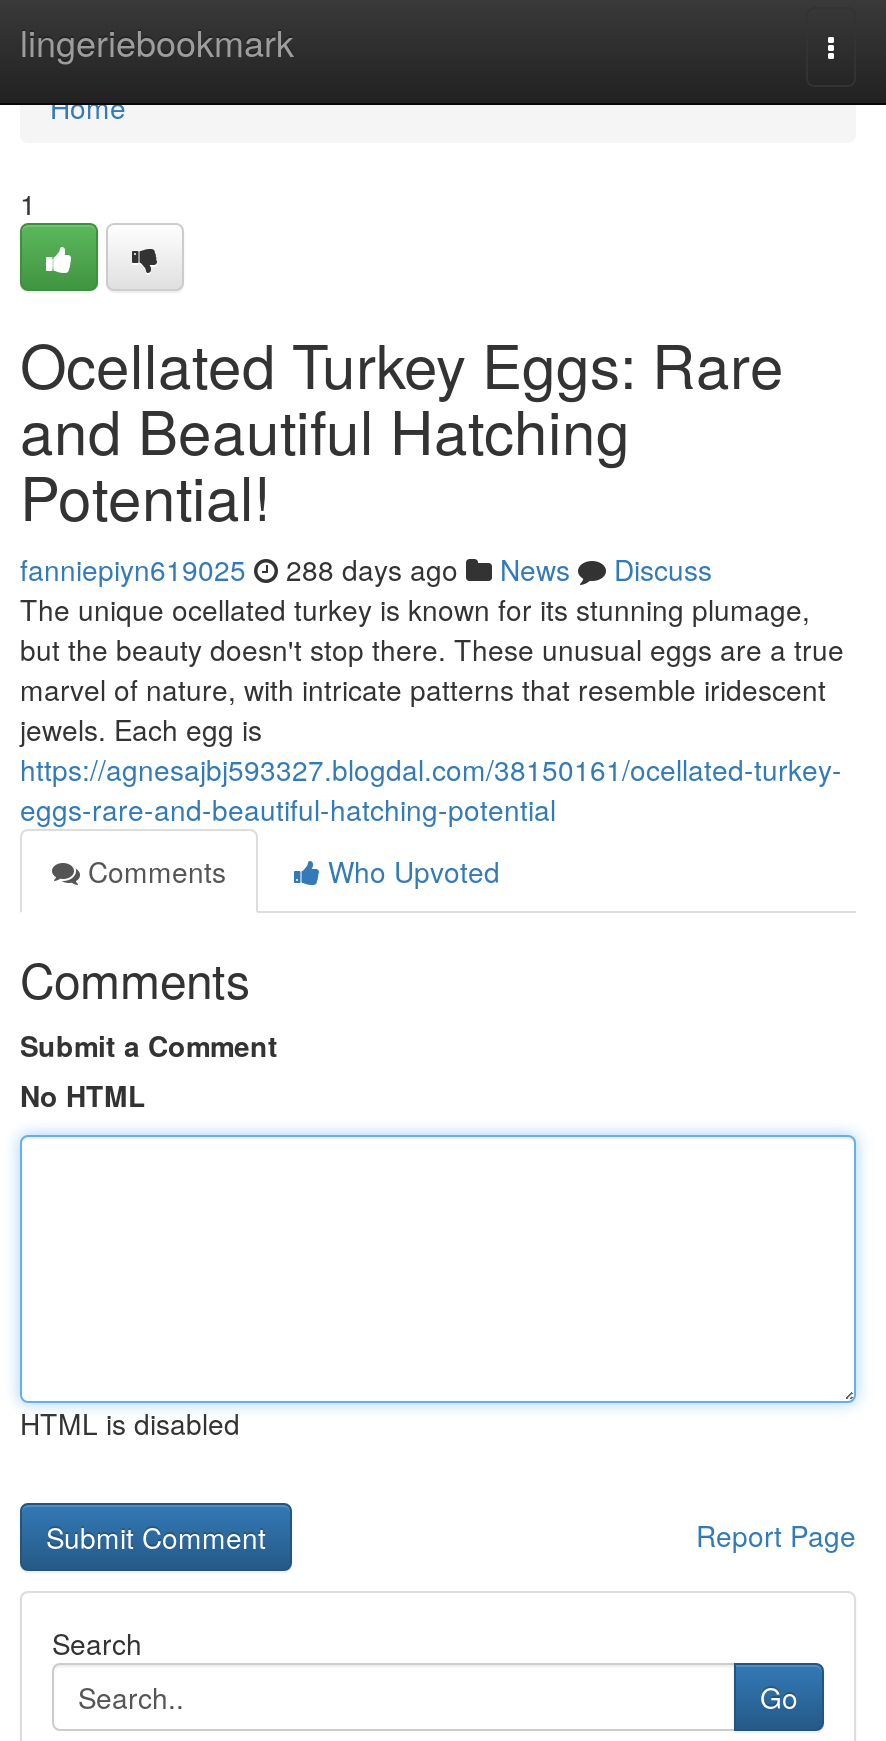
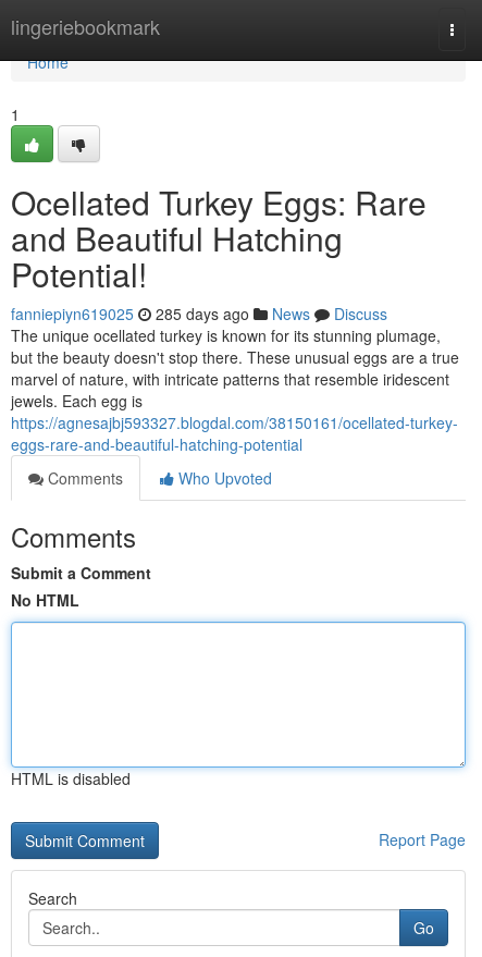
[20,549,712,589] fanniepiyn619025 288 days ago News Discuss -> [11,303,387,324] fanniepiyn619025 285 days ago News Discuss

